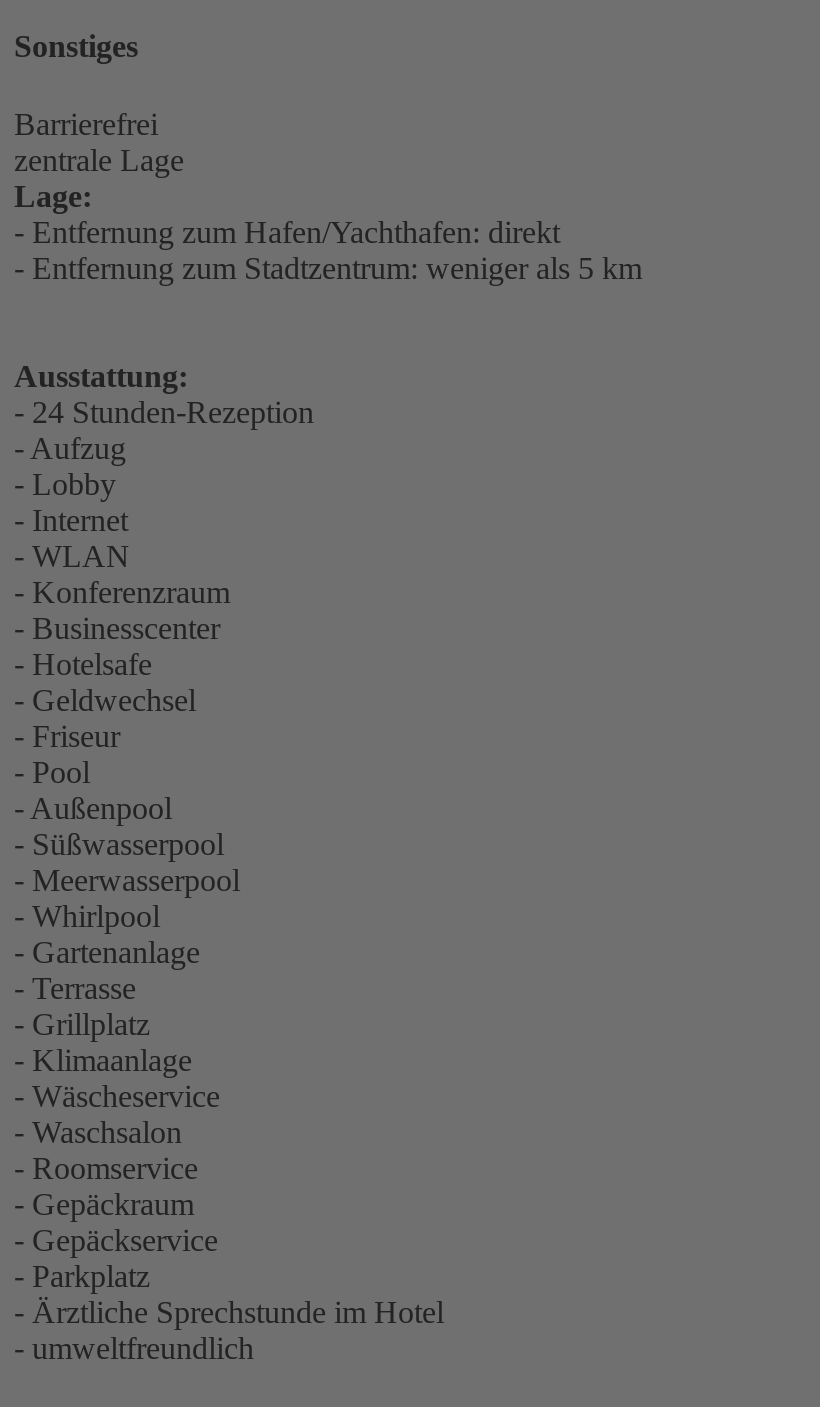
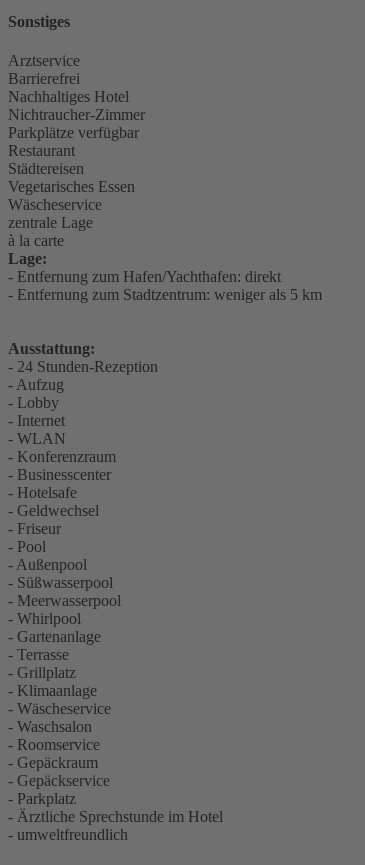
none -> [8,52,80,69] Arztservice
none -> [8,88,145,213] Nachhaltiges Hotel | Nichtraucher-Zimmer | Parkplätze verfügbar | Restaurant | Städtereisen | Vegetarisches Essen | Wäscheservice
none -> [8,232,64,249] à la carte

